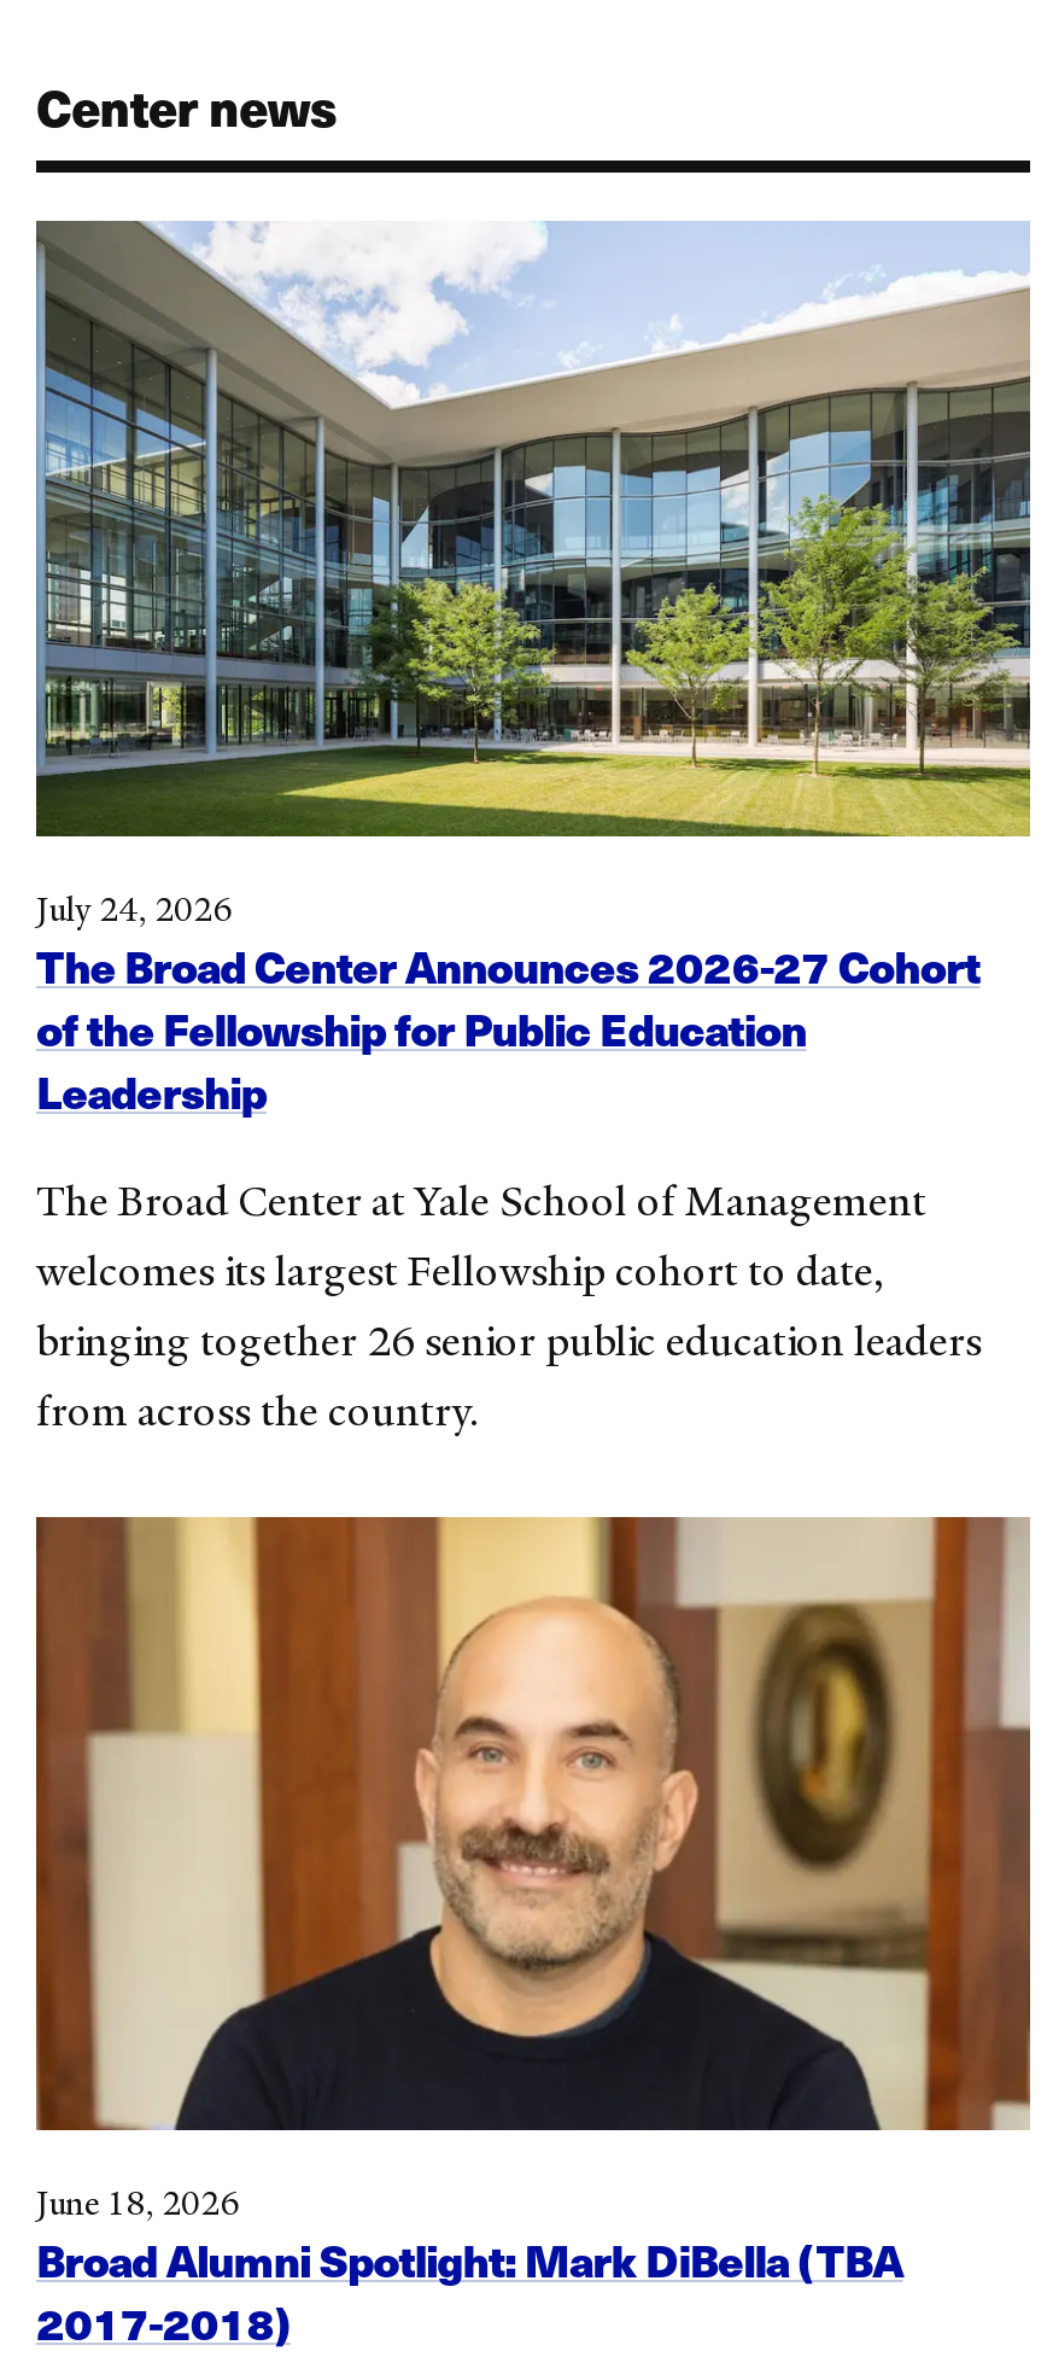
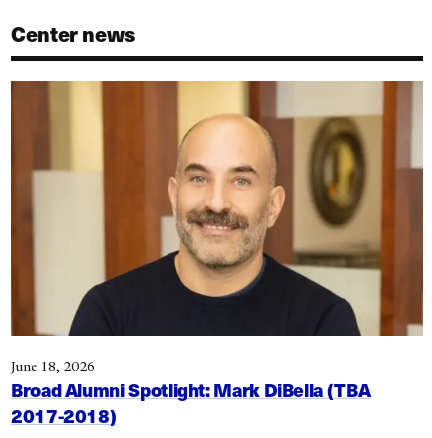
[34,221,1033,1437] [image] | July 24, 2026 | The Broad Center Announces 2026-27 Cohort | of the Fellowship for Public Education | Leadership | The Broad Center at Yale School of Management | welcomes its largest Fellowship cohort to date, | bringing together 26 senior public education leaders | from across the country. -> none

